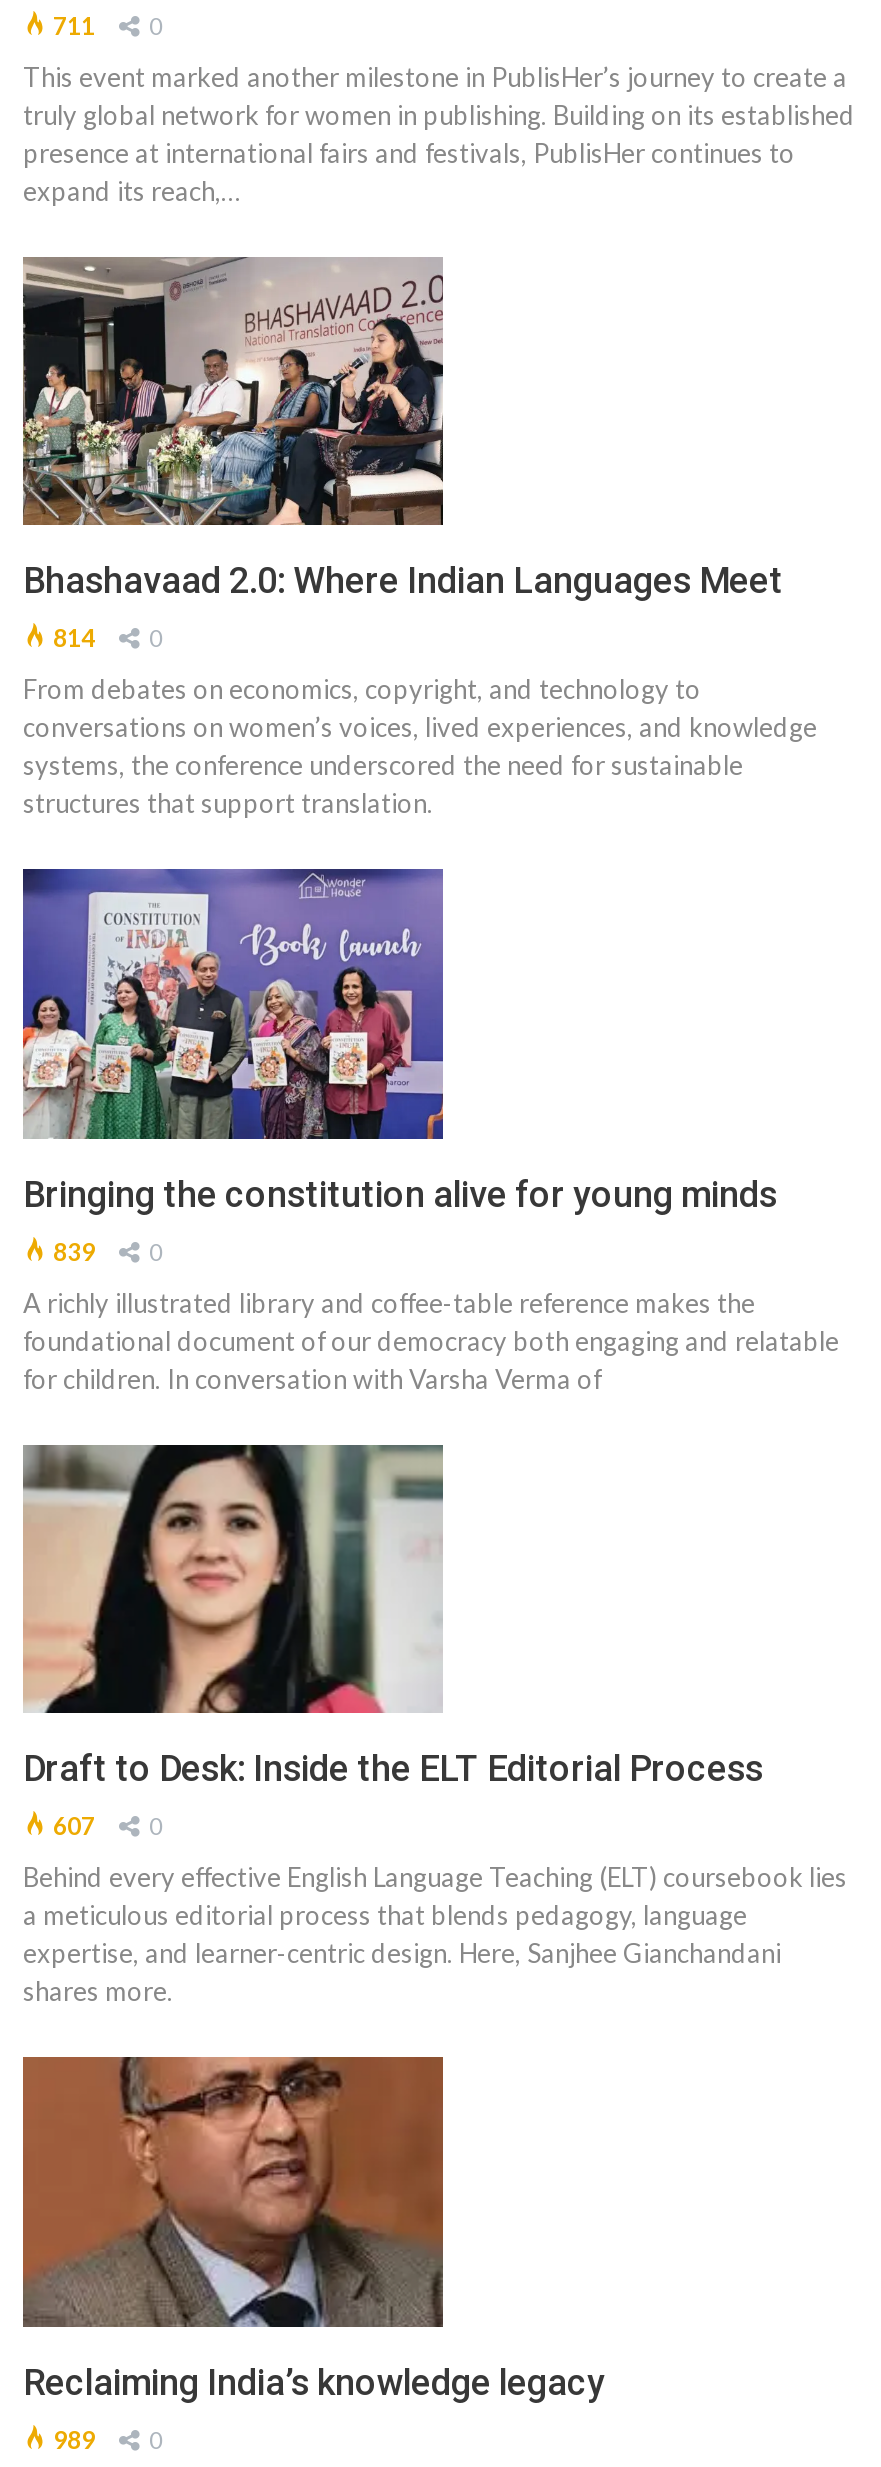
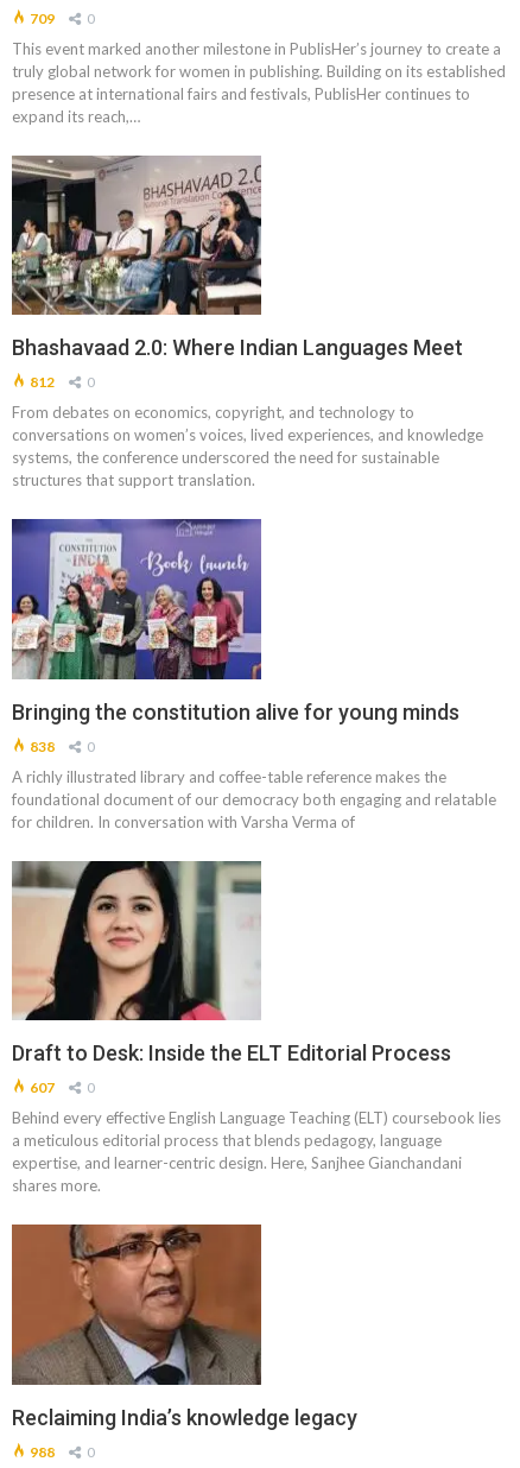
[53,11,163,41] 711 0 -> [30,10,95,27] 709 0
[53,624,163,654] 814 0 -> [30,373,95,391] 812 0
[53,1237,163,1267] 839 0 -> [30,737,95,755] 838 0
[53,2424,163,2454] 989 0 -> [30,1443,95,1460] 988 0

